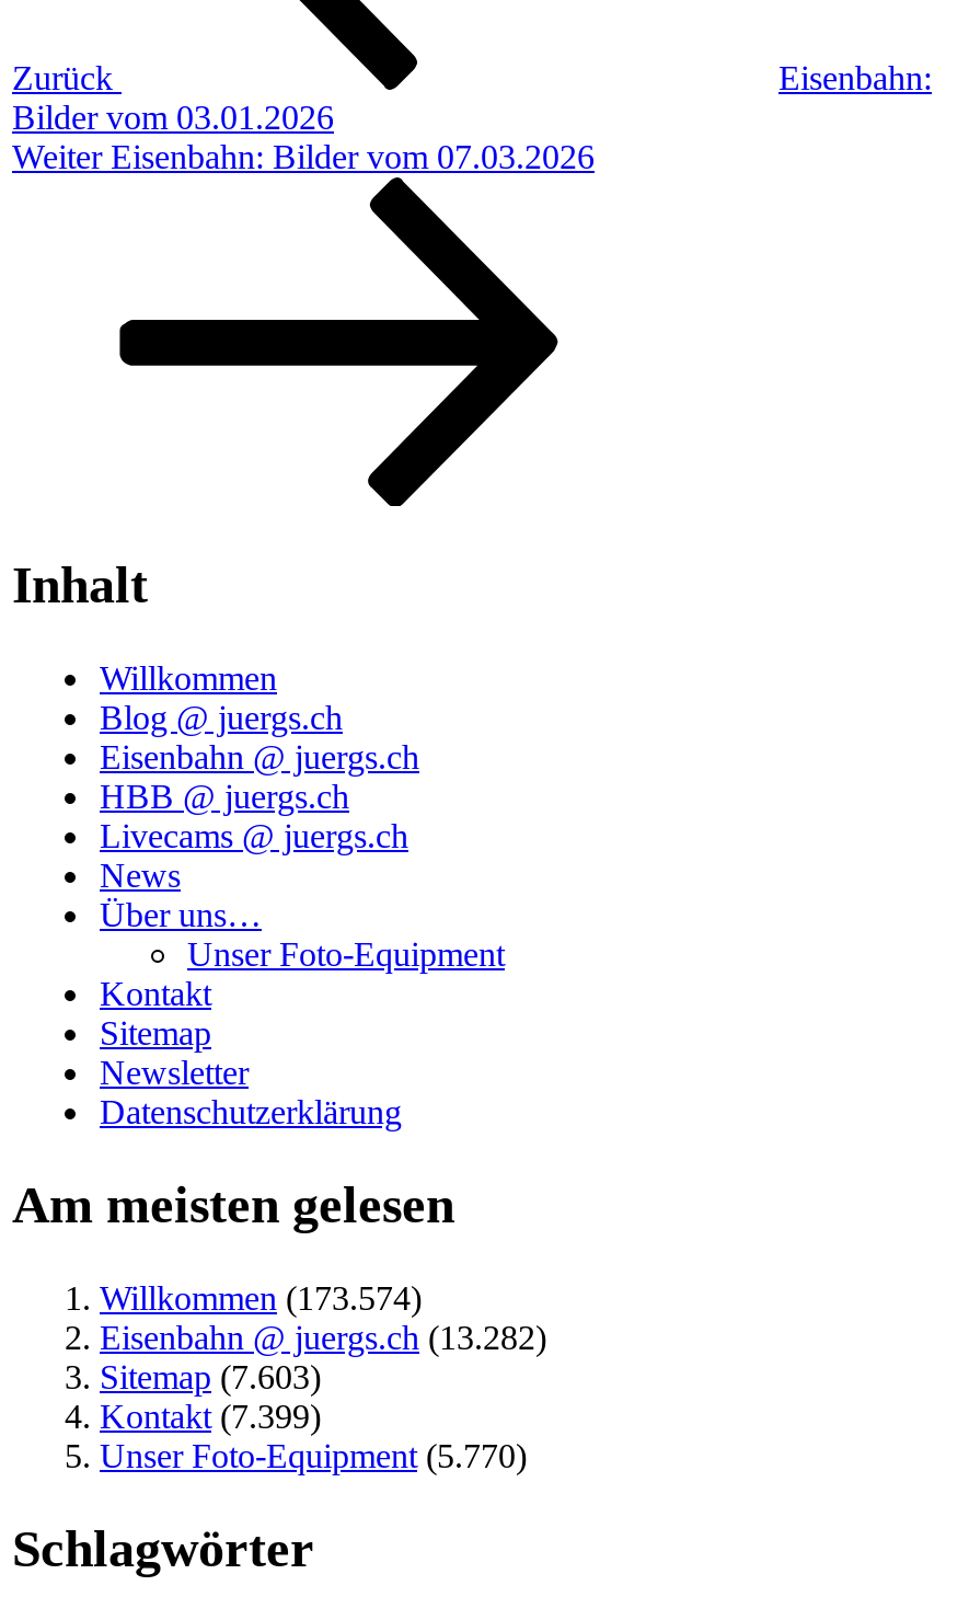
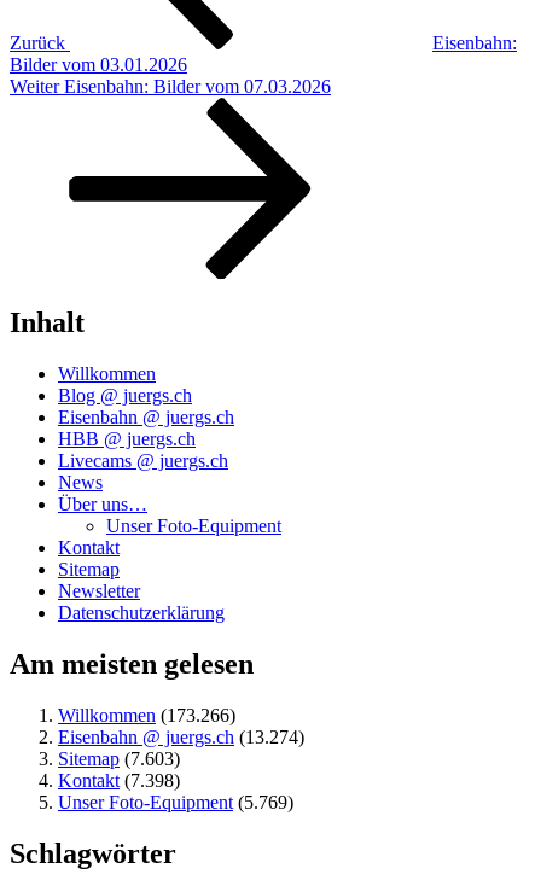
[100,1280,422,1317] Willkommen (173.574) -> [58,705,235,726] Willkommen (173.266)
[100,1319,546,1356] Eisenbahn @ juergs.ch (13.282) -> [58,727,304,747] Eisenbahn @ juergs.ch (13.274)
[100,1398,321,1435] Kontakt (7.399) -> [58,770,180,791] Kontakt (7.398)
[100,1438,527,1475] Unser Foto-Equipment (5.770) -> [58,792,293,813] Unser Foto-Equipment (5.769)

